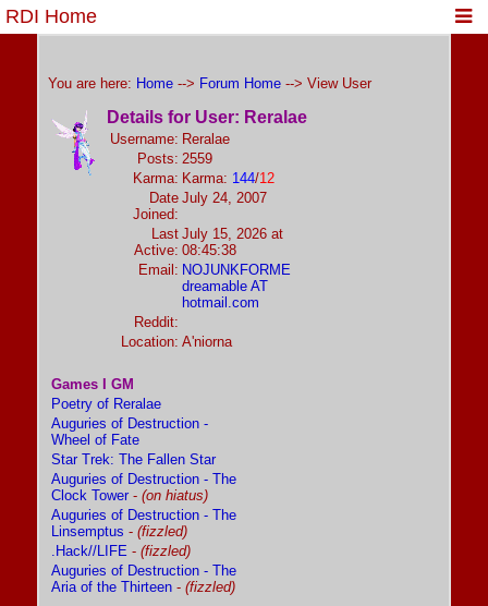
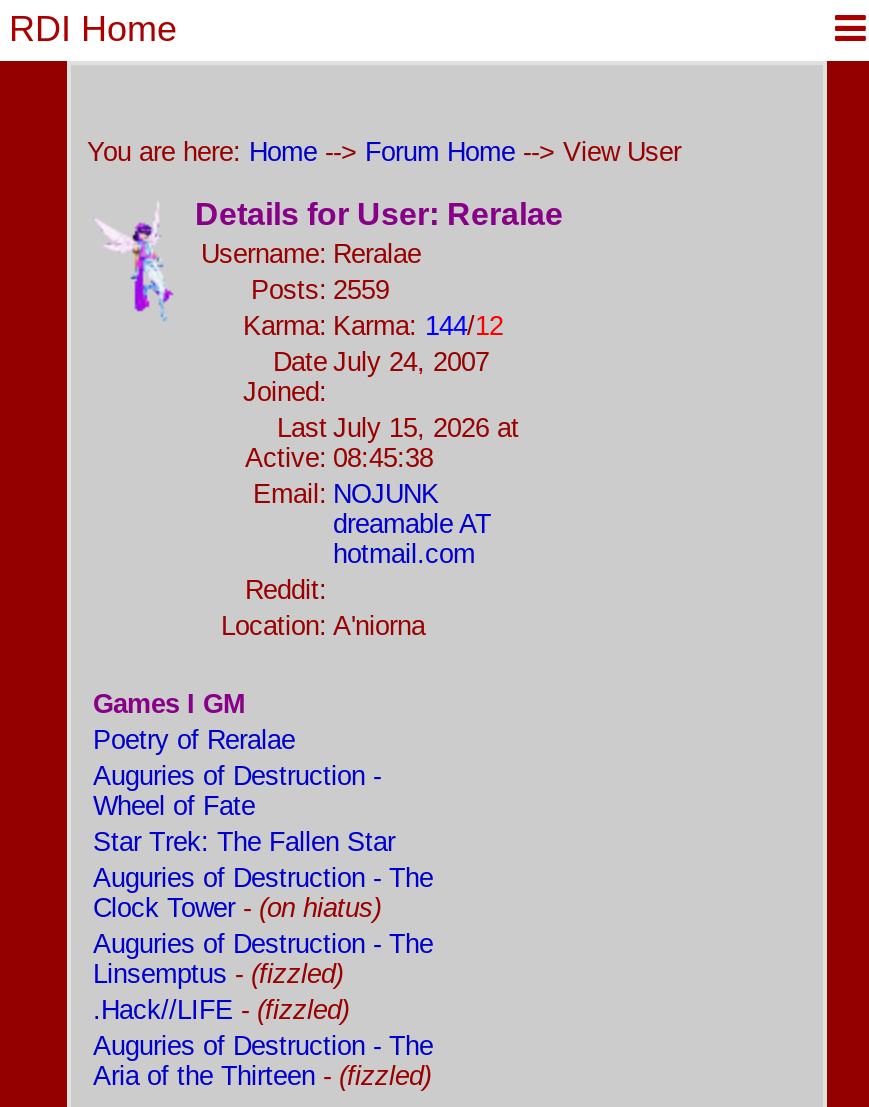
[138,262,291,278] Email: NOJUNKFORME -> [253,479,439,509] Email: NOJUNK

